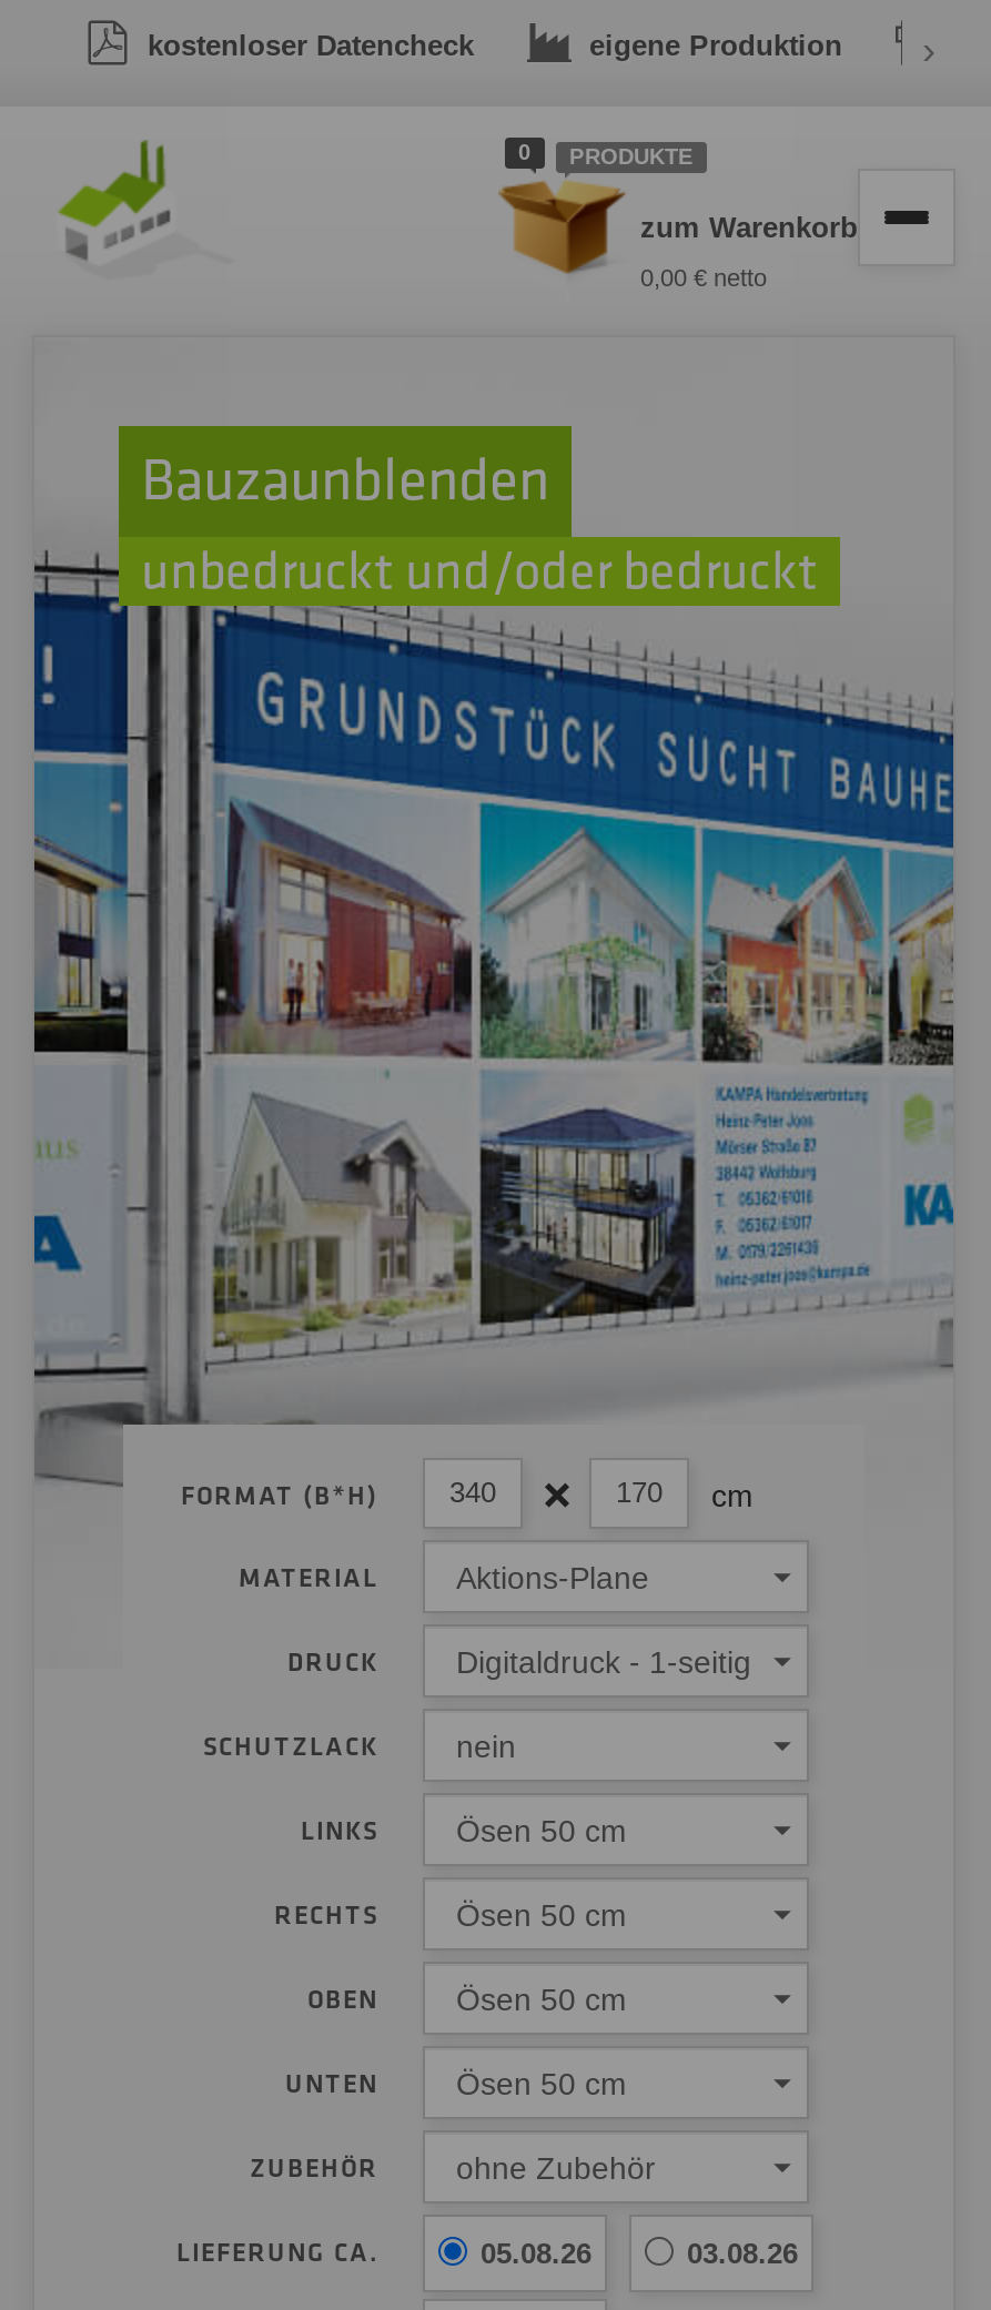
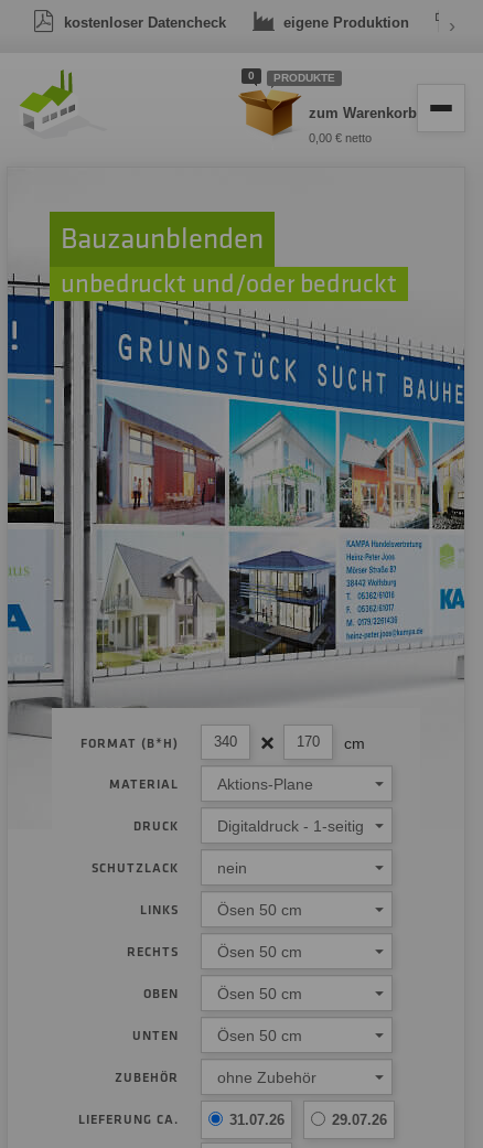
[481,2237,591,2270] 05.08.26 -> [229,1112,285,1128] 31.07.26
[687,2237,798,2270] 03.08.26 -> [332,1112,387,1128] 29.07.26

